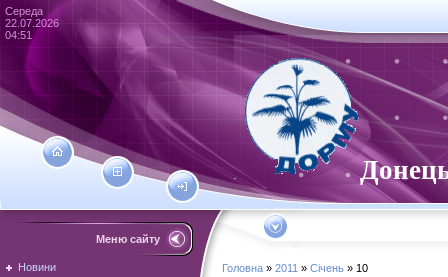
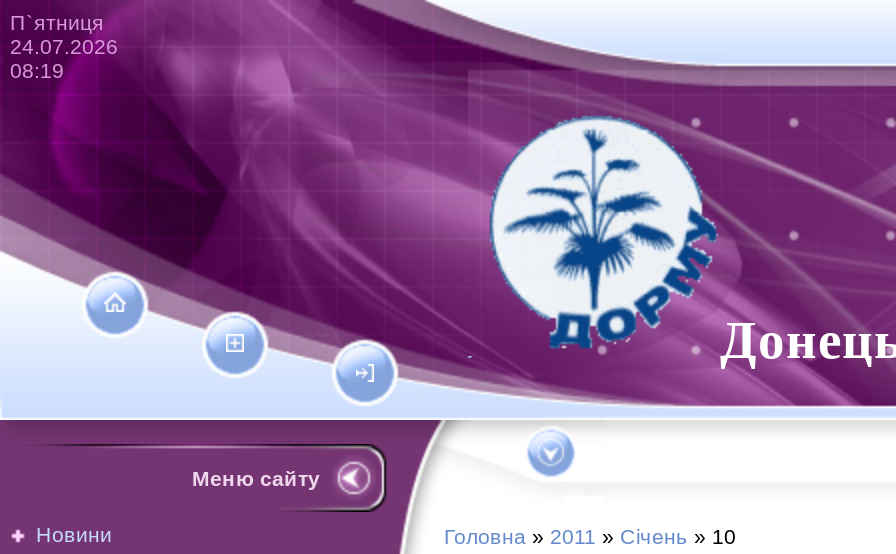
[5,5,59,41] Середа | 22.07.2026 | 04:51 -> [10,10,118,82] П`ятниця | 24.07.2026 | 08:19

